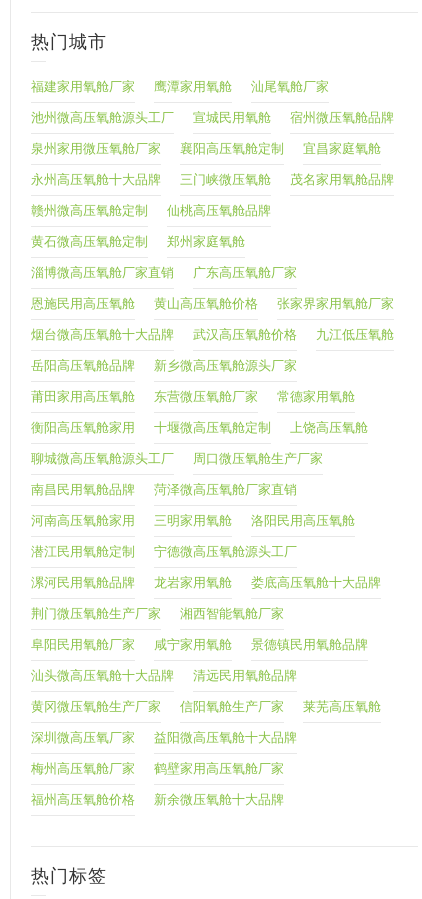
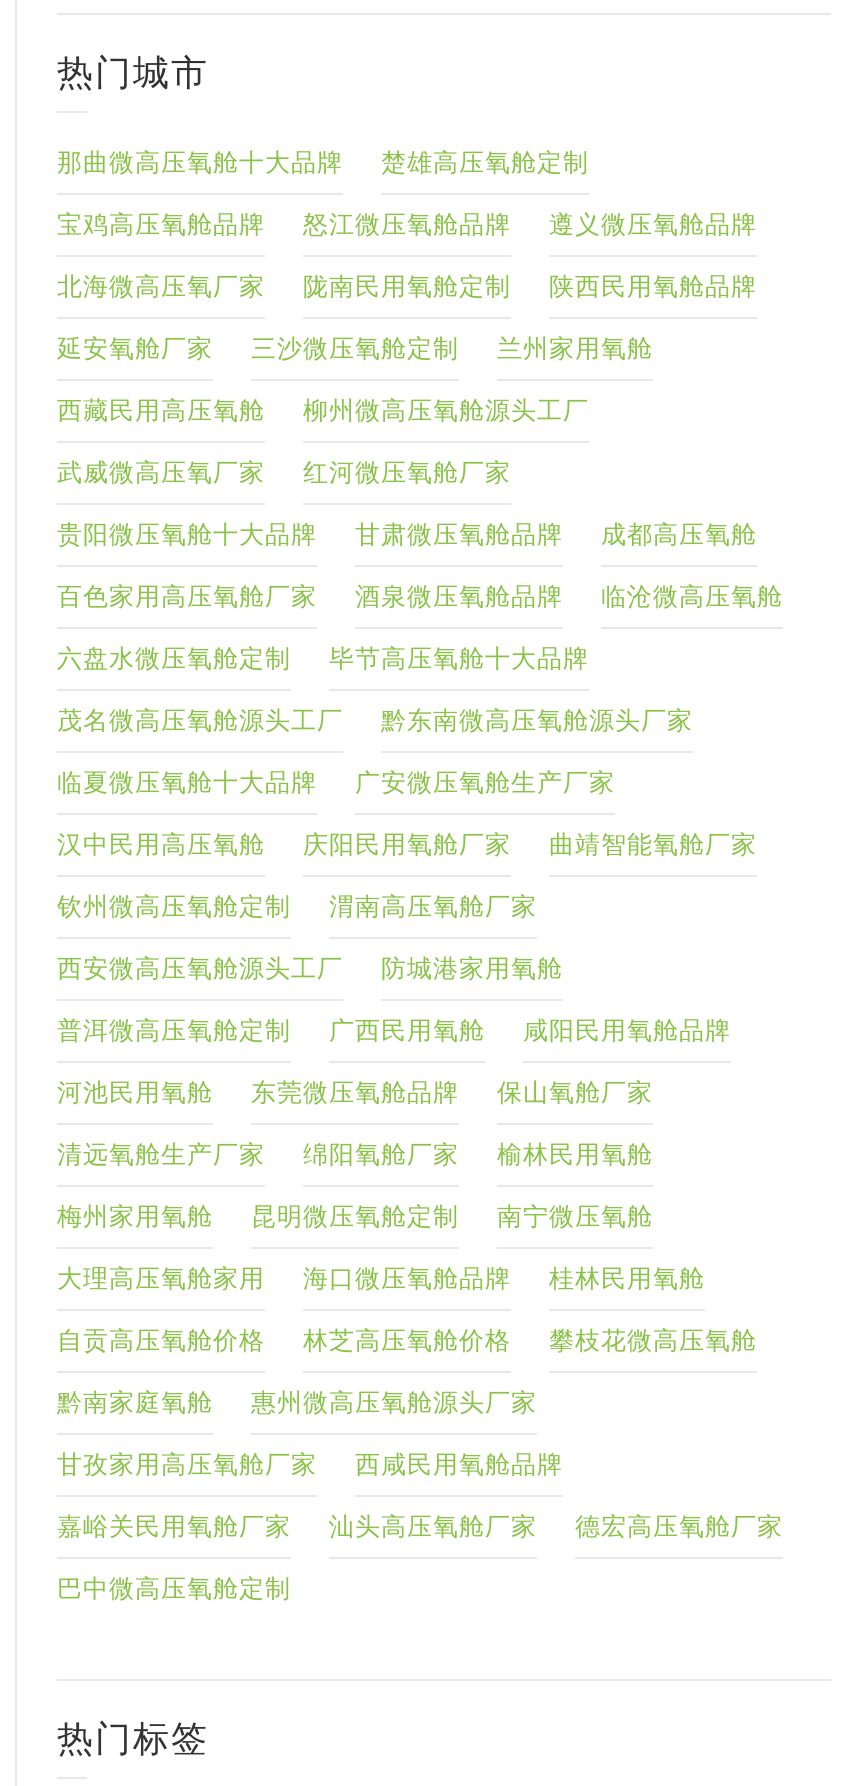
[31,79,329,94] 福建家用氧舱厂家 | 鹰潭家用氧舱 | 汕尾氧舱厂家 -> [57,147,589,177] 那曲微高压氧舱十大品牌 | 楚雄高压氧舱定制
[31,110,394,125] 池州微高压氧舱源头工厂 | 宣城民用氧舱 | 宿州微压氧舱品牌 -> [57,209,757,239] 宝鸡高压氧舱品牌 | 怒江微压氧舱品牌 | 遵义微压氧舱品牌
[31,141,381,156] 泉州家用微压氧舱厂家 | 襄阳高压氧舱定制 | 宜昌家庭氧舱 -> [57,271,757,301] 北海微高压氧厂家 | 陇南民用氧舱定制 | 陕西民用氧舱品牌
[31,172,394,187] 永州高压氧舱十大品牌 | 三门峡微压氧舱 | 茂名家用氧舱品牌 -> [57,333,653,363] 延安氧舱厂家 | 三沙微压氧舱定制 | 兰州家用氧舱
[31,203,271,218] 赣州微高压氧舱定制 | 仙桃高压氧舱品牌 -> [57,395,589,425] 西藏民用高压氧舱 | 柳州微高压氧舱源头工厂
[31,234,245,249] 黄石微高压氧舱定制 | 郑州家庭氧舱 -> [57,457,511,487] 武威微高压氧厂家 | 红河微压氧舱厂家
[31,265,297,280] 淄博微高压氧舱厂家直销 | 广东高压氧舱厂家 -> [57,519,757,549] 贵阳微压氧舱十大品牌 | 甘肃微压氧舱品牌 | 成都高压氧舱
[31,296,394,311] 恩施民用高压氧舱 | 黄山高压氧舱价格 | 张家界家用氧舱厂家 -> [57,581,783,611] 百色家用高压氧舱厂家 | 酒泉微压氧舱品牌 | 临沧微高压氧舱
[31,327,394,342] 烟台微高压氧舱十大品牌 | 武汉高压氧舱价格 | 九江低压氧舱 -> [57,643,589,673] 六盘水微压氧舱定制 | 毕节高压氧舱十大品牌
[31,358,297,373] 岳阳高压氧舱品牌 | 新乡微高压氧舱源头厂家 -> [57,705,693,735] 茂名微高压氧舱源头工厂 | 黔东南微高压氧舱源头厂家
[31,389,355,404] 莆田家用高压氧舱 | 东营微压氧舱厂家 | 常德家用氧舱 -> [57,767,615,797] 临夏微压氧舱十大品牌 | 广安微压氧舱生产厂家
[31,420,368,435] 衡阳高压氧舱家用 | 十堰微高压氧舱定制 | 上饶高压氧舱 -> [57,829,757,859] 汉中民用高压氧舱 | 庆阳民用氧舱厂家 | 曲靖智能氧舱厂家
[31,451,323,466] 聊城微高压氧舱源头工厂 | 周口微压氧舱生产厂家 -> [57,891,537,921] 钦州微高压氧舱定制 | 渭南高压氧舱厂家
[31,482,297,497] 南昌民用氧舱品牌 | 菏泽微高压氧舱厂家直销 -> [57,953,563,983] 西安微高压氧舱源头工厂 | 防城港家用氧舱
[31,513,355,528] 河南高压氧舱家用 | 三明家用氧舱 | 洛阳民用高压氧舱 -> [57,1015,731,1045] 普洱微高压氧舱定制 | 广西民用氧舱 | 咸阳民用氧舱品牌
[31,544,297,559] 潜江民用氧舱定制 | 宁德微高压氧舱源头工厂 -> [57,1077,653,1107] 河池民用氧舱 | 东莞微压氧舱品牌 | 保山氧舱厂家
[31,575,381,590] 漯河民用氧舱品牌 | 龙岩家用氧舱 | 娄底高压氧舱十大品牌 -> [57,1139,653,1169] 清远氧舱生产厂家 | 绵阳氧舱厂家 | 榆林民用氧舱
[31,606,284,621] 荆门微压氧舱生产厂家 | 湘西智能氧舱厂家 -> [57,1201,653,1231] 梅州家用氧舱 | 昆明微压氧舱定制 | 南宁微压氧舱
[31,637,368,652] 阜阳民用氧舱厂家 | 咸宁家用氧舱 | 景德镇民用氧舱品牌 -> [57,1263,705,1293] 大理高压氧舱家用 | 海口微压氧舱品牌 | 桂林民用氧舱
[31,668,297,683] 汕头微高压氧舱十大品牌 | 清远民用氧舱品牌 -> [57,1325,757,1355] 自贡高压氧舱价格 | 林芝高压氧舱价格 | 攀枝花微高压氧舱
[31,699,381,714] 黄冈微压氧舱生产厂家 | 信阳氧舱生产厂家 | 莱芜高压氧舱 -> [57,1387,537,1417] 黔南家庭氧舱 | 惠州微高压氧舱源头厂家
[31,730,297,745] 深圳微高压氧厂家 | 益阳微高压氧舱十大品牌 -> [57,1449,563,1479] 甘孜家用高压氧舱厂家 | 西咸民用氧舱品牌
[31,761,284,776] 梅州高压氧舱厂家 | 鹤壁家用高压氧舱厂家 -> [57,1511,783,1541] 嘉峪关民用氧舱厂家 | 汕头高压氧舱厂家 | 德宏高压氧舱厂家
[31,792,284,807] 福州高压氧舱价格 | 新余微压氧舱十大品牌 -> [57,1573,291,1603] 巴中微高压氧舱定制

